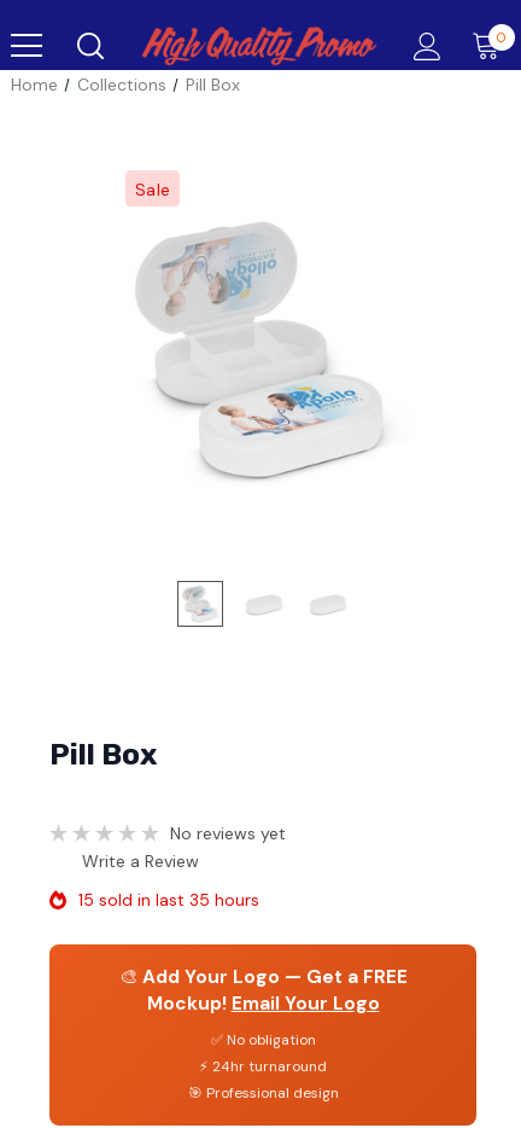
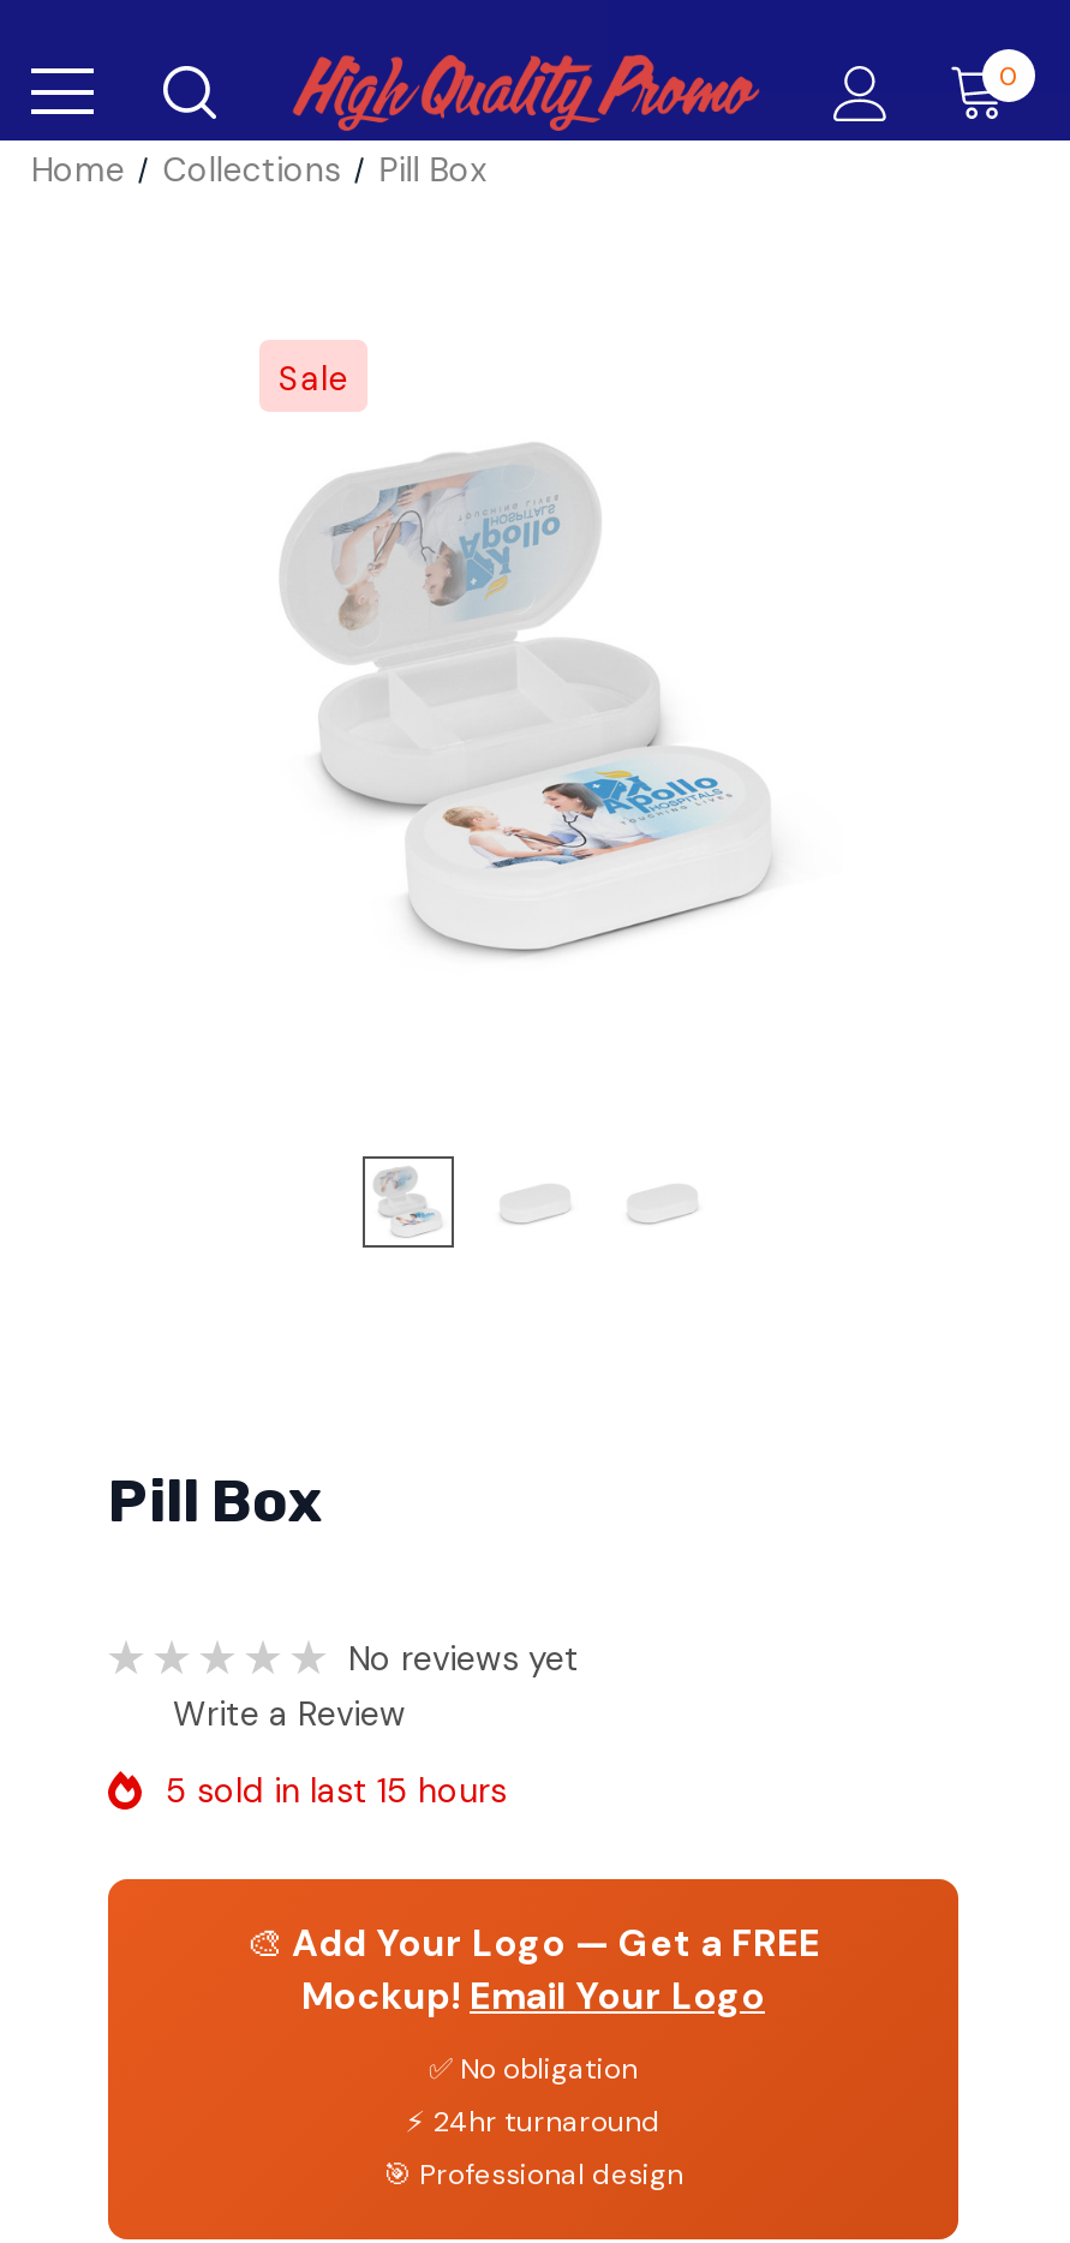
[78,889,259,911] 15 sold in last 35 hours -> [166,1769,507,1812] 5 sold in last 15 hours

